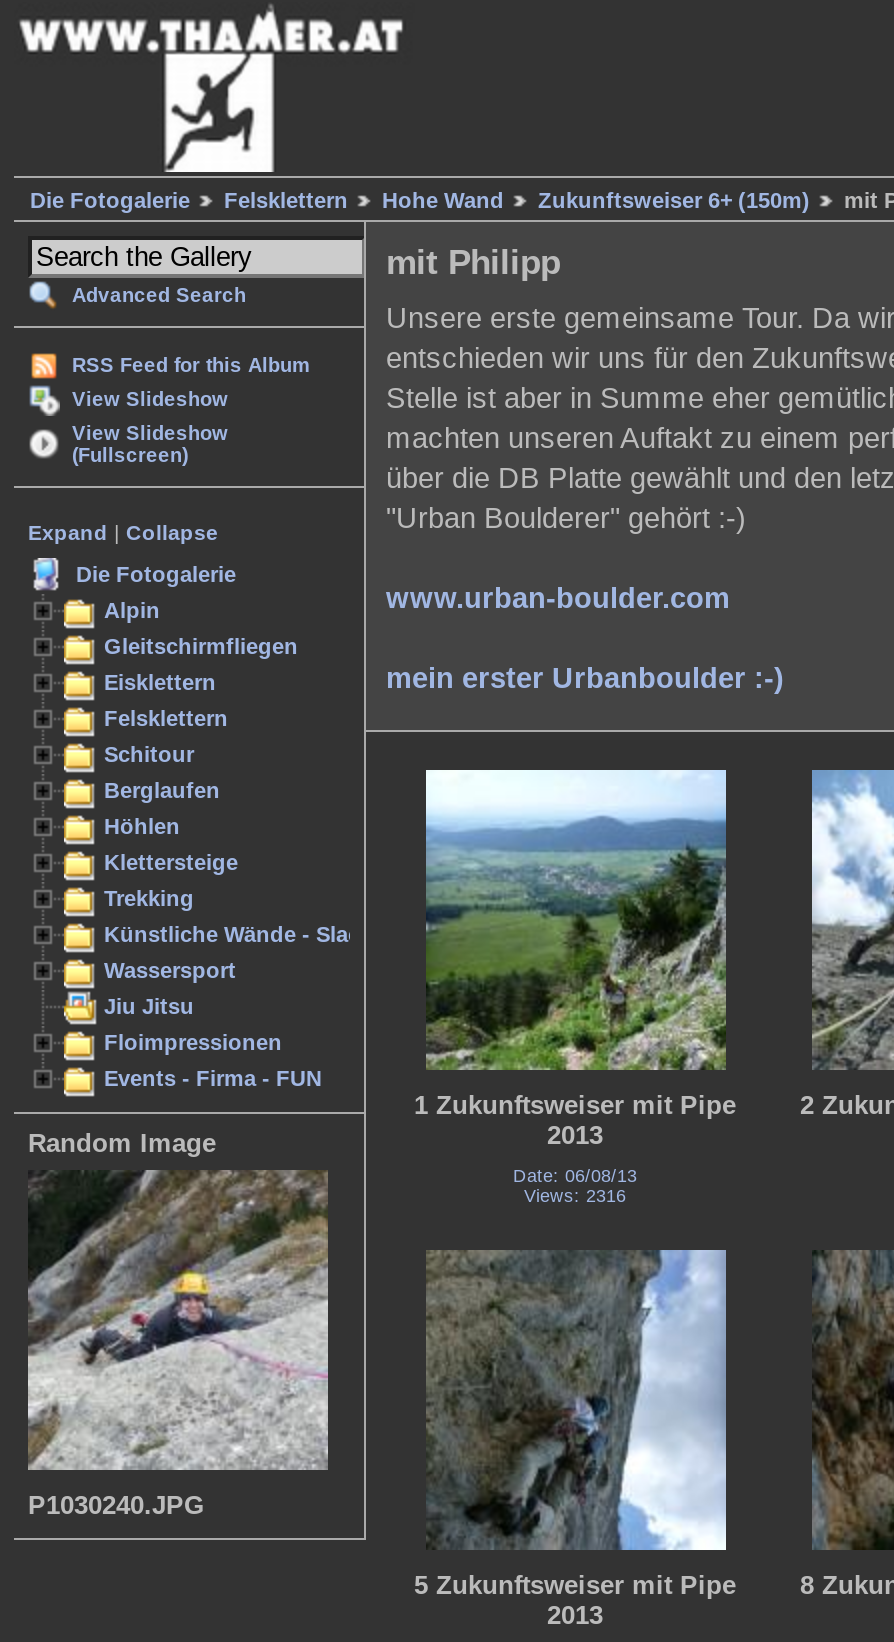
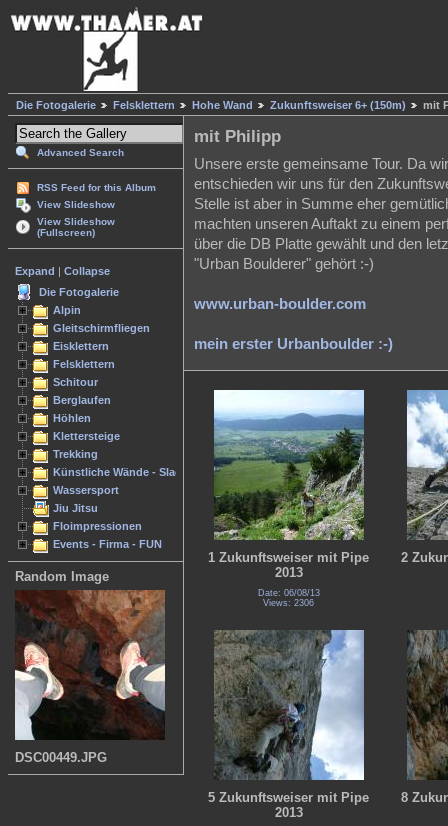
[26,1168,330,1519] [image] | P1030240.JPG -> [14,590,165,765] [image] | DSC00449.JPG
[524,1185,626,1205] Views: 2316 -> [263,598,314,608] Views: 2306

